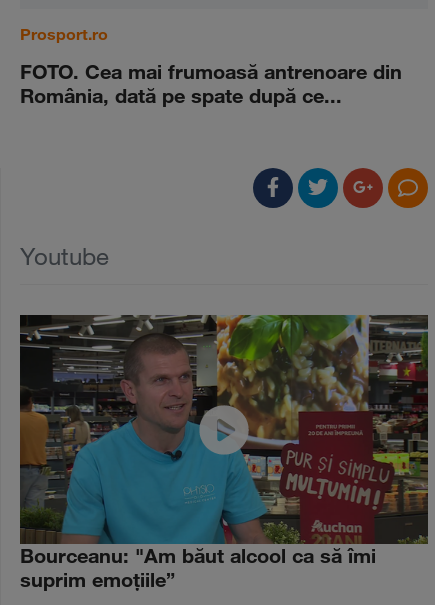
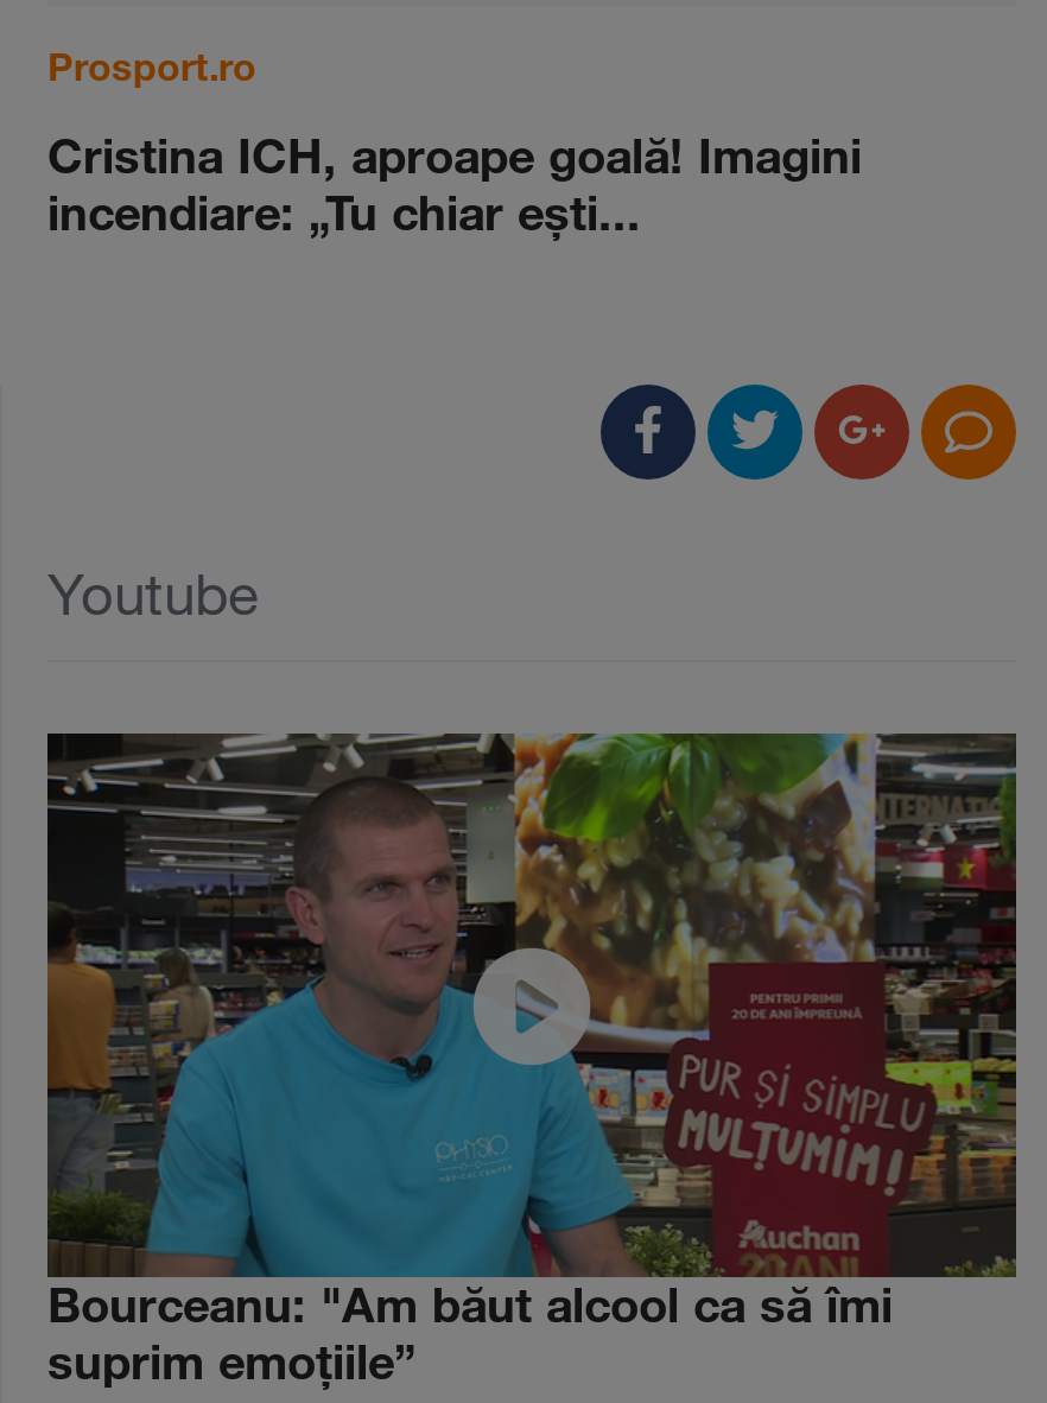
[20,59,402,108] FOTO. Cea mai frumoasă antrenoare din | România, dată pe spate după ce... -> [47,125,862,242] Cristina ICH, aproape goală! Imagini | incendiare: „Tu chiar eşti...

